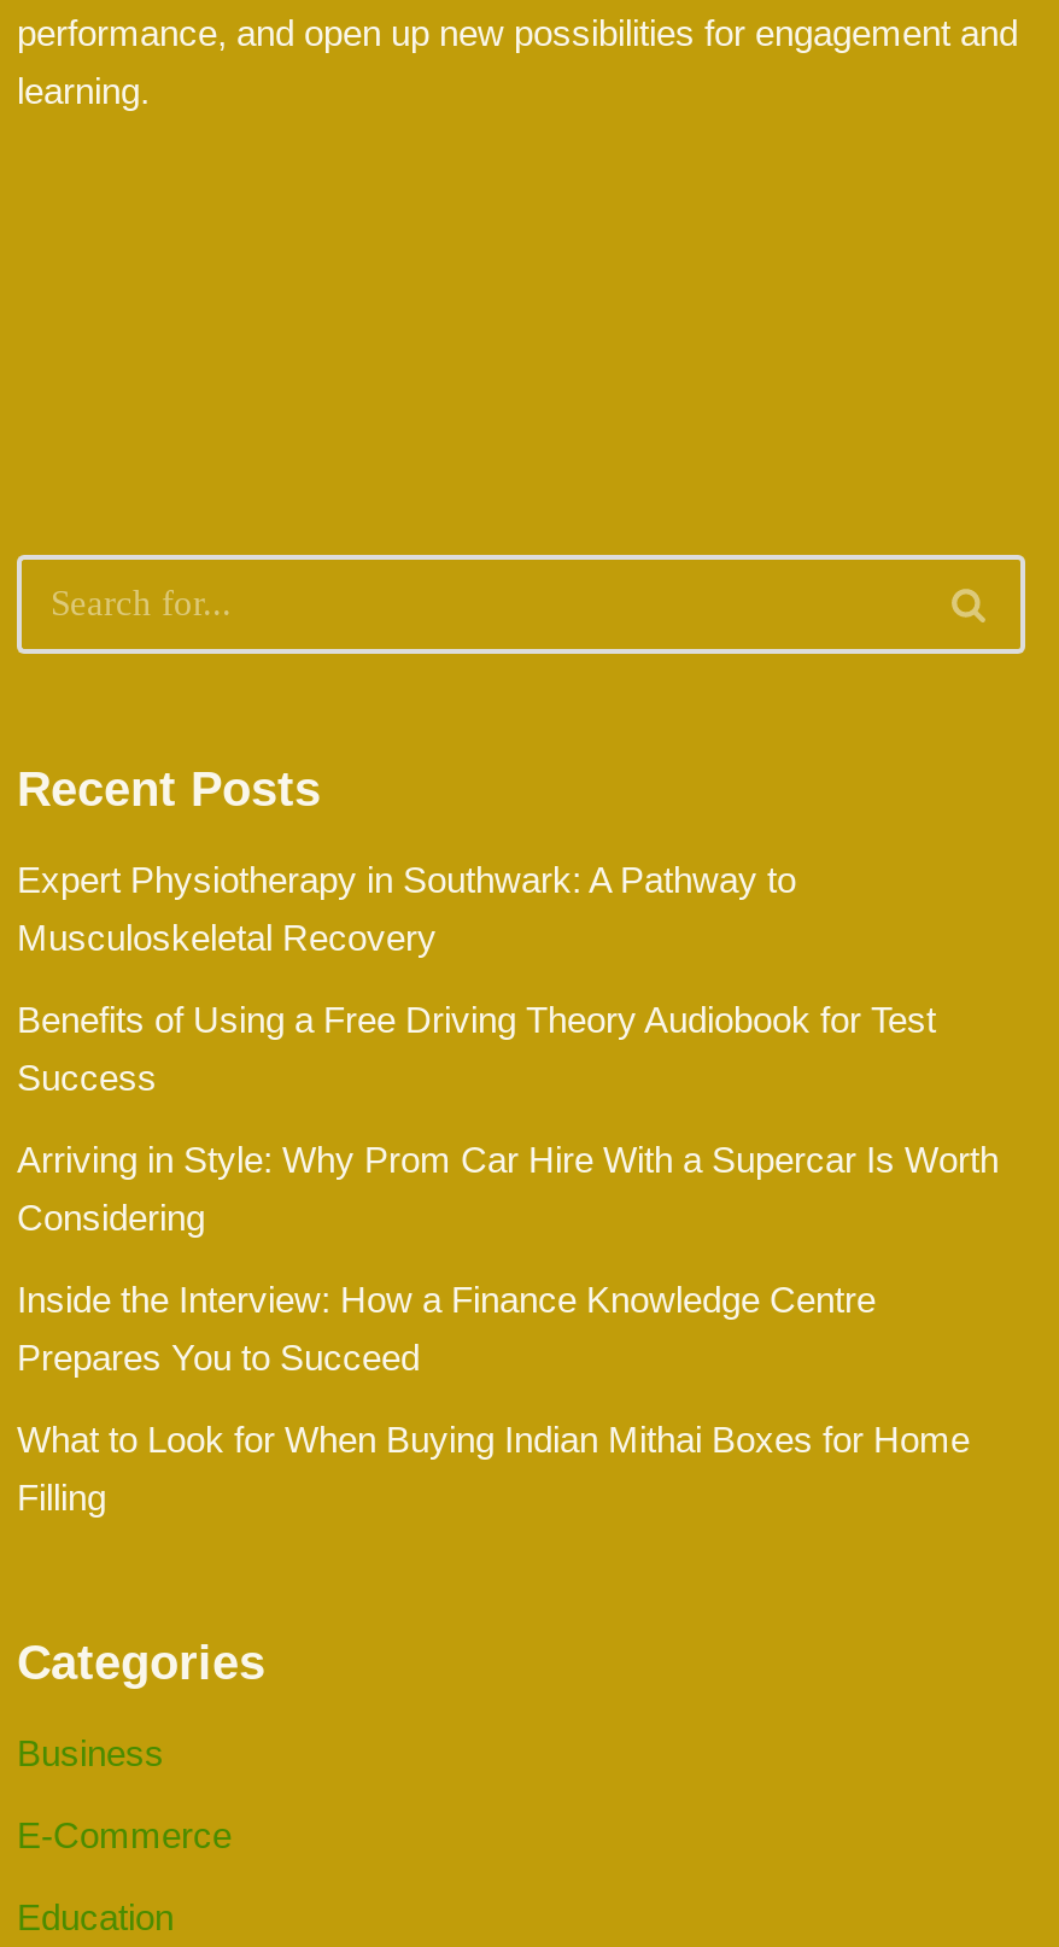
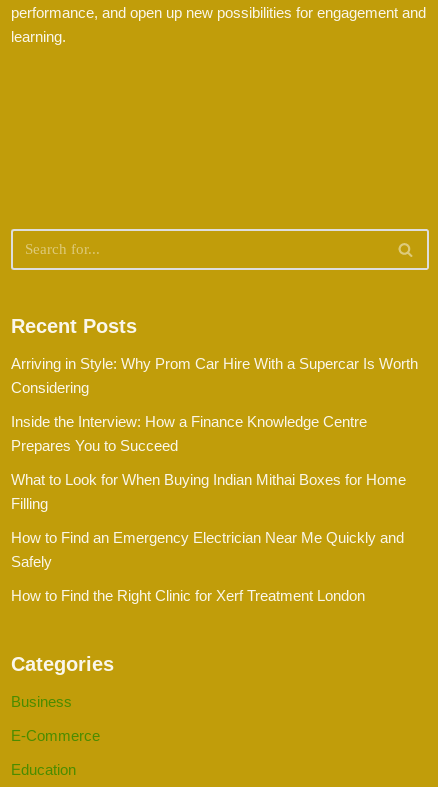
[17,857,936,1096] Expert Physiotherapy in Southwark: A Pathway to | Musculoskeletal Recovery | Benefits of Using a Free Driving Theory Audiobook for Test | Success -> none
moved [17,1137,999,1516] -> [11,355,418,512]: Arriving in Style: Why Prom Car Hire With a Supercar Is Worth | Considering | Inside the Interview: How a Finance Knowledge Centre | Prepares You to Succeed | What to Look for When Buying Indian Mithai Boxes for Home | Filling
none -> [11,529,404,604] How to Find an Emergency Electrician Near Me Quickly and | Safely | How to Find the Right Clinic for Xerf Treatment London

